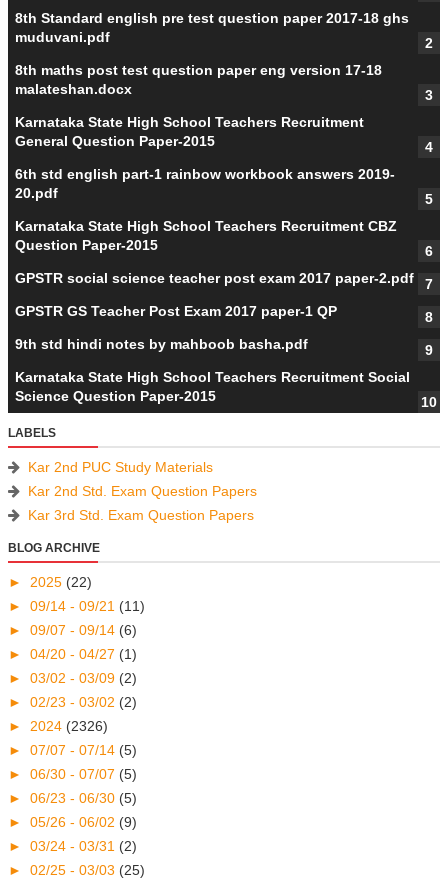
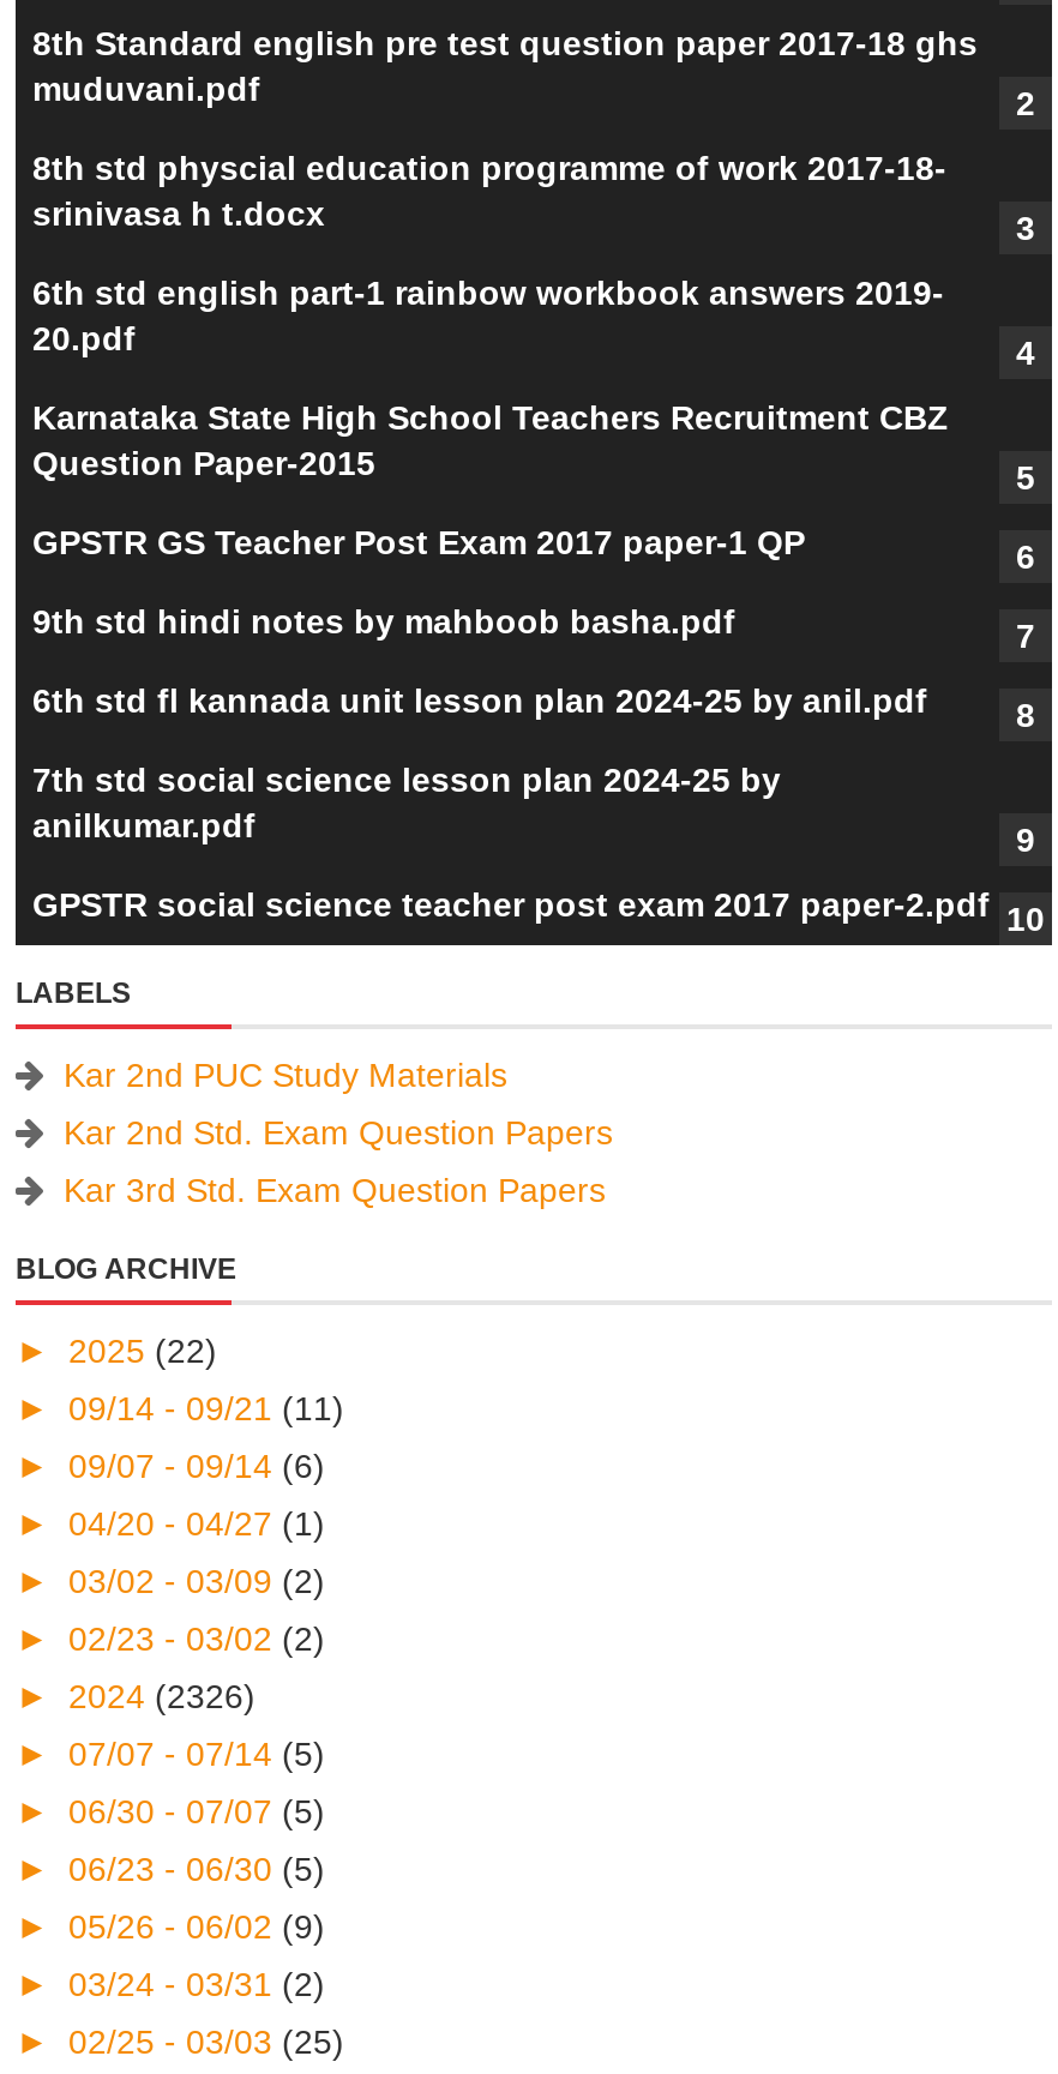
[15,62,382,149] 8th maths post test question paper eng version 17-18 | malateshan.docx | Karnataka State High School Teachers Recruitment | General Question Paper-2015 -> [32,149,946,233] 8th std physcial education programme of work 2017-18- | srinivasa h t.docx
moved [15,166,397,253] -> [32,274,949,482]: 6th std english part-1 rainbow workbook answers 2019- | 20.pdf | Karnataka State High School Teachers Recruitment CBZ | Question Paper-2015
moved [15,270,414,286] -> [32,885,990,924]: GPSTR social science teacher post exam 2017 paper-2.pdf
moved [15,303,337,352] -> [32,523,805,641]: GPSTR GS Teacher Post Exam 2017 paper-1 QP | 9th std hindi notes by mahboob basha.pdf
[15,369,410,404] Karnataka State High School Teachers Recruitment Social | Science Question Paper-2015 -> [32,682,927,845] 6th std fl kannada unit lesson plan 2024-25 by anil.pdf | 7th std social science lesson plan 2024-25 by | anilkumar.pdf

